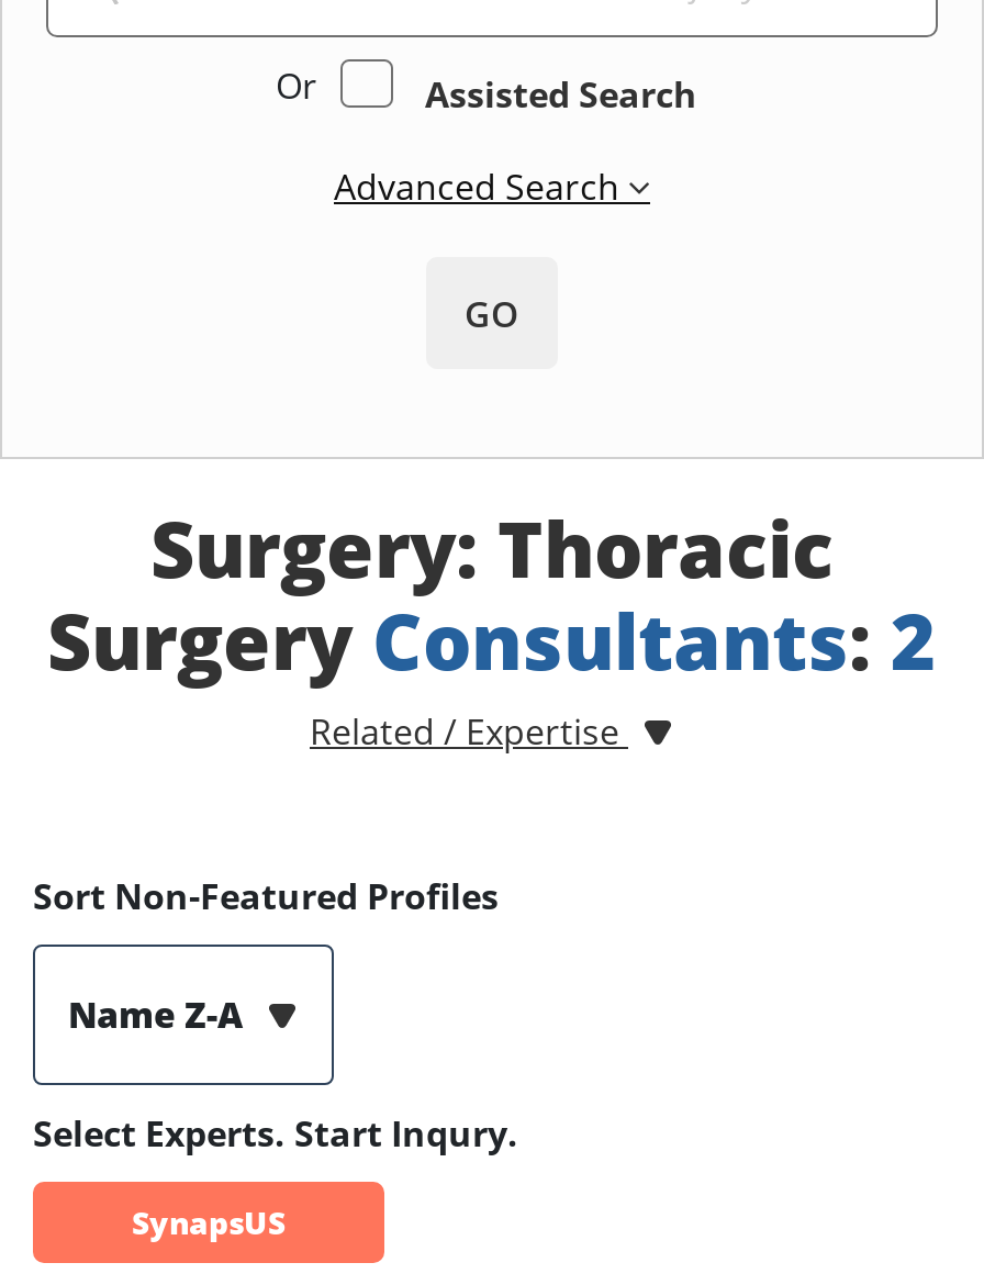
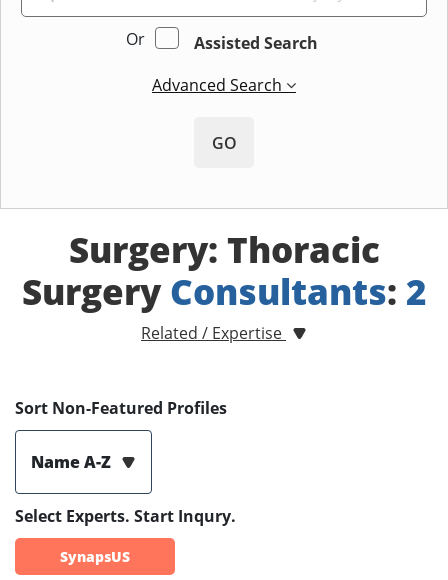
[68,991,253,1040] Name Z-A -> [31,451,115,473] Name A-Z

